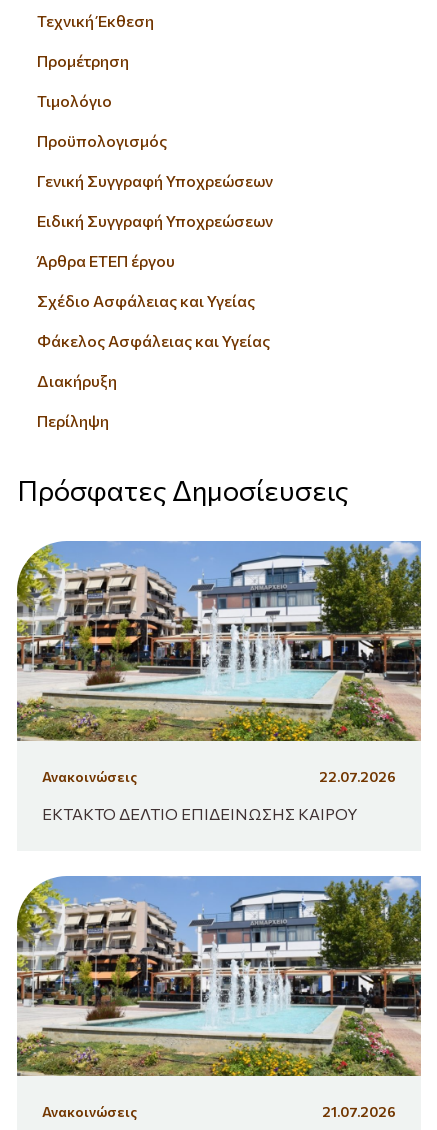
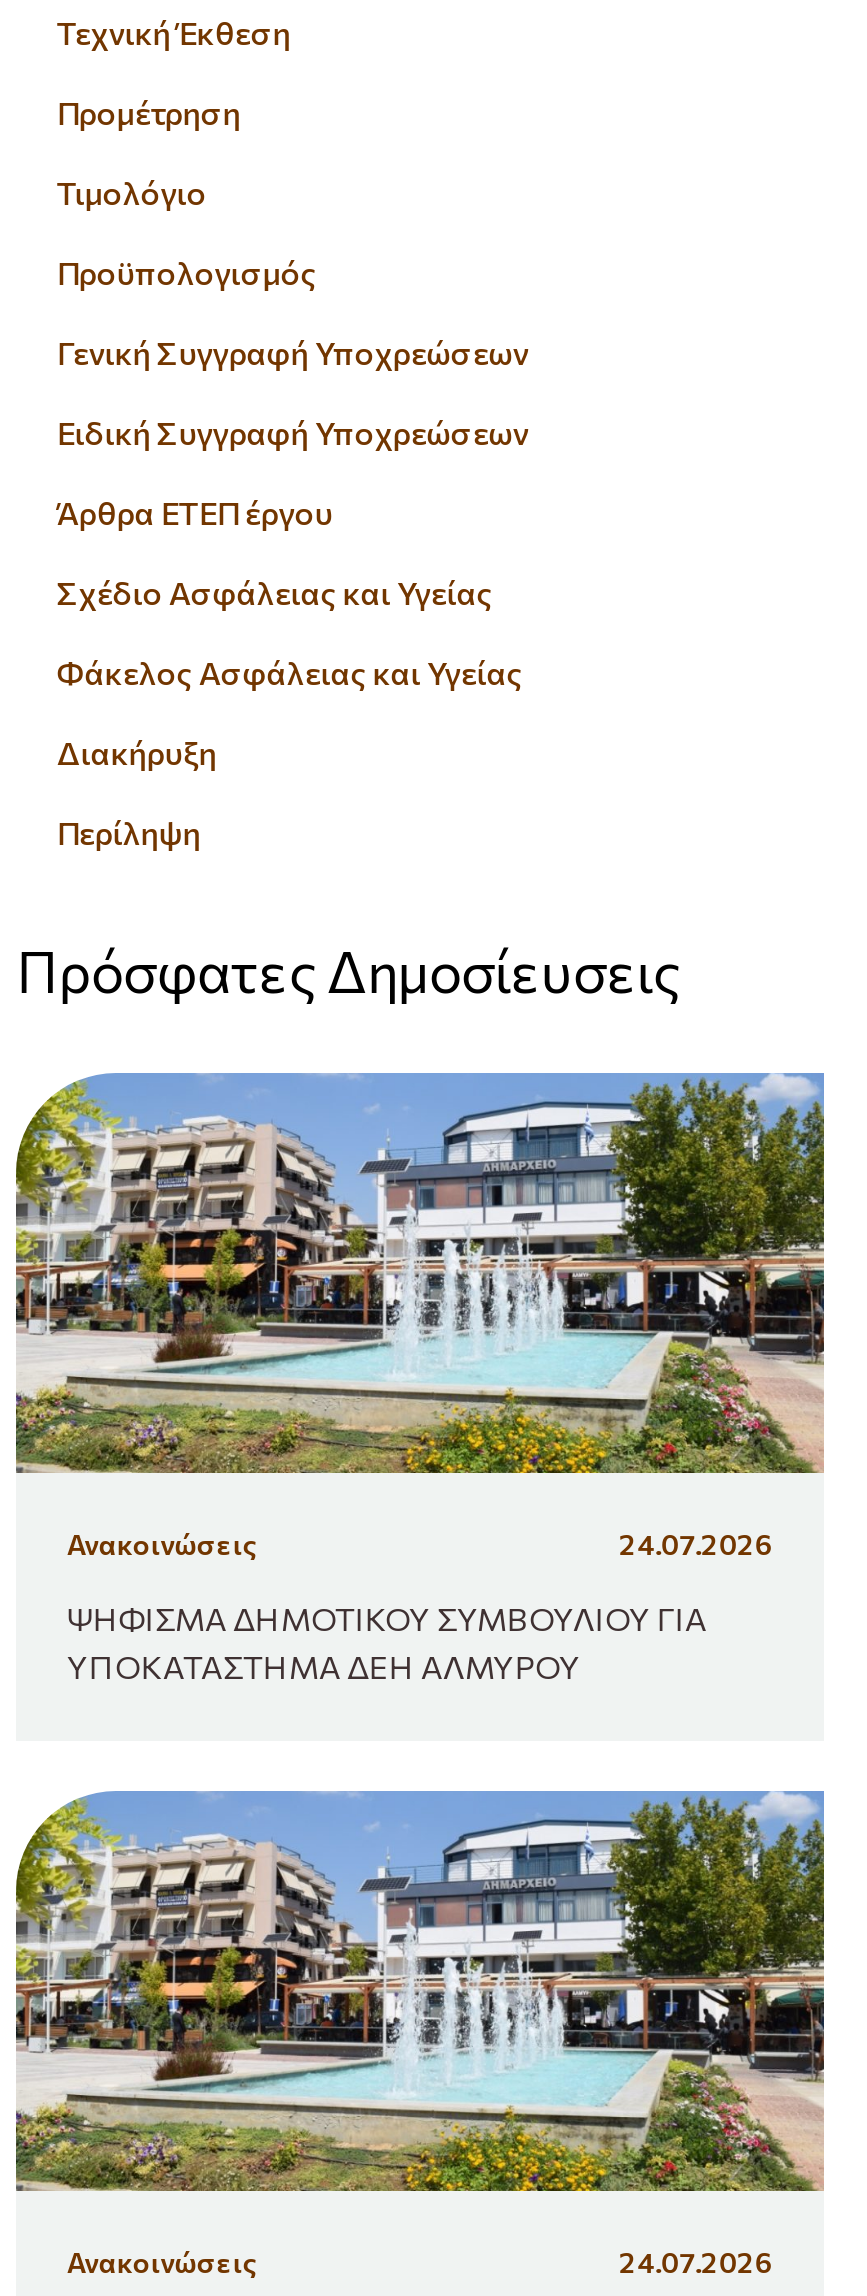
[319,768,396,785] 22.07.2026 -> [619,1527,773,1561] 24.07.2026
[42,804,358,823] ΕΚΤΑΚΤΟ ΔΕΛΤΙΟ ΕΠΙΔΕΙΝΩΣΗΣ ΚΑΙΡΟΥ -> [67,1599,707,1685] ΨΗΦΙΣΜΑ ΔΗΜΟΤΙΚΟΥ ΣΥΜΒΟΥΛΙΟΥ ΓΙΑ | ΥΠΟΚΑΤΑΣΤΗΜΑ ΔΕΗ ΑΛΜΥΡΟΥ
[322,1103,396,1120] 21.07.2026 -> [619,2245,773,2279] 24.07.2026

